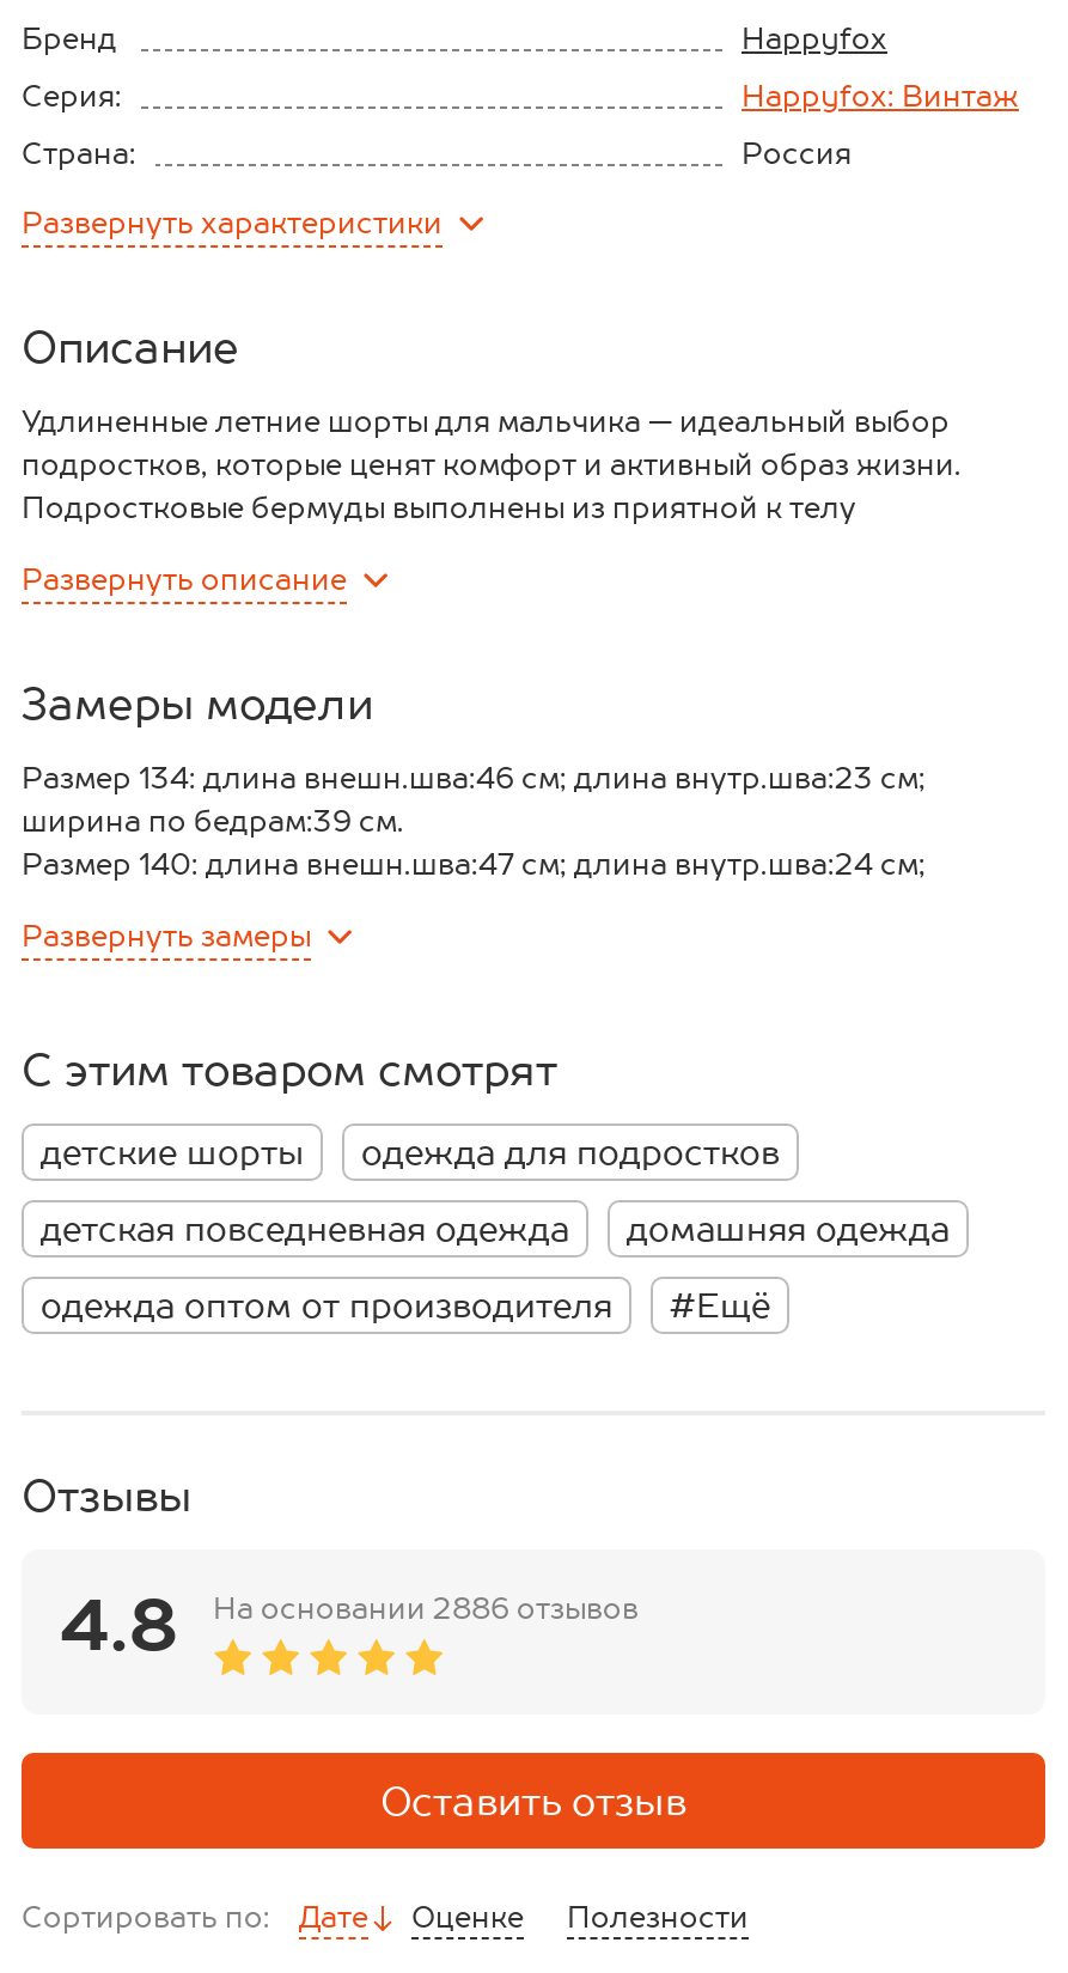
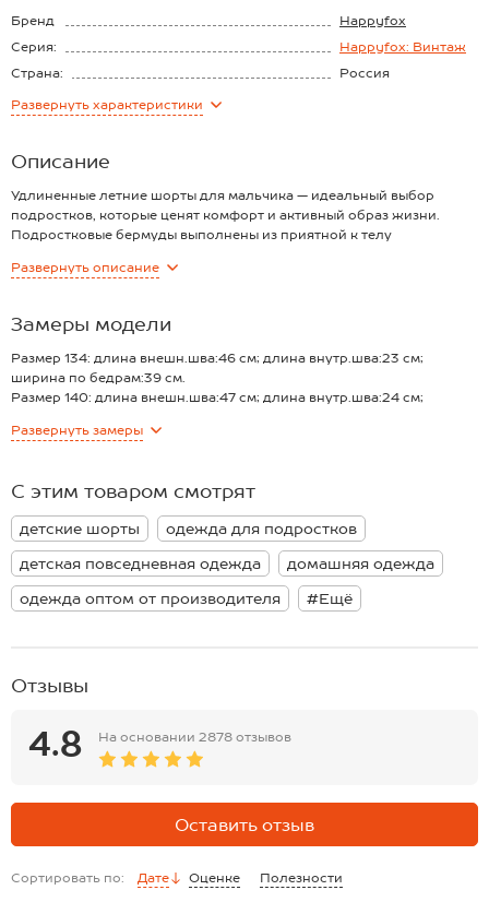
[213,1593,639,1626] На основании 2886 отзывов -> [98,729,291,745] На основании 2878 отзывов

